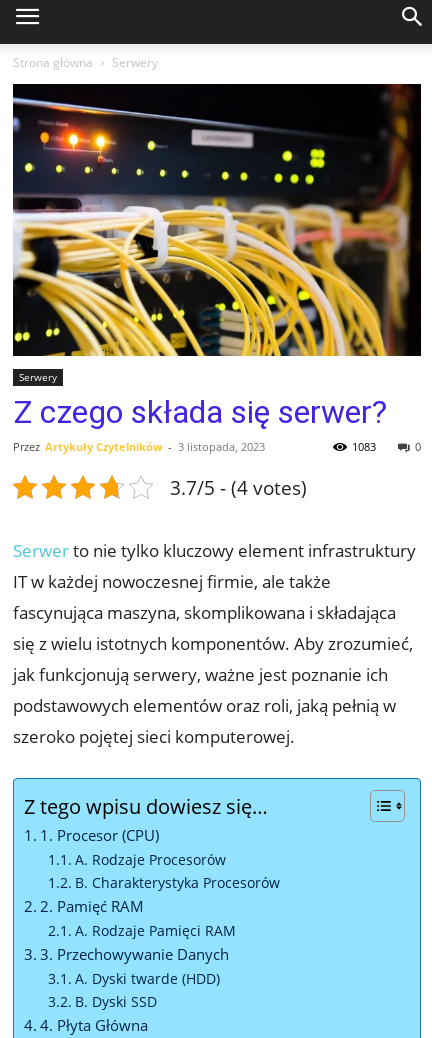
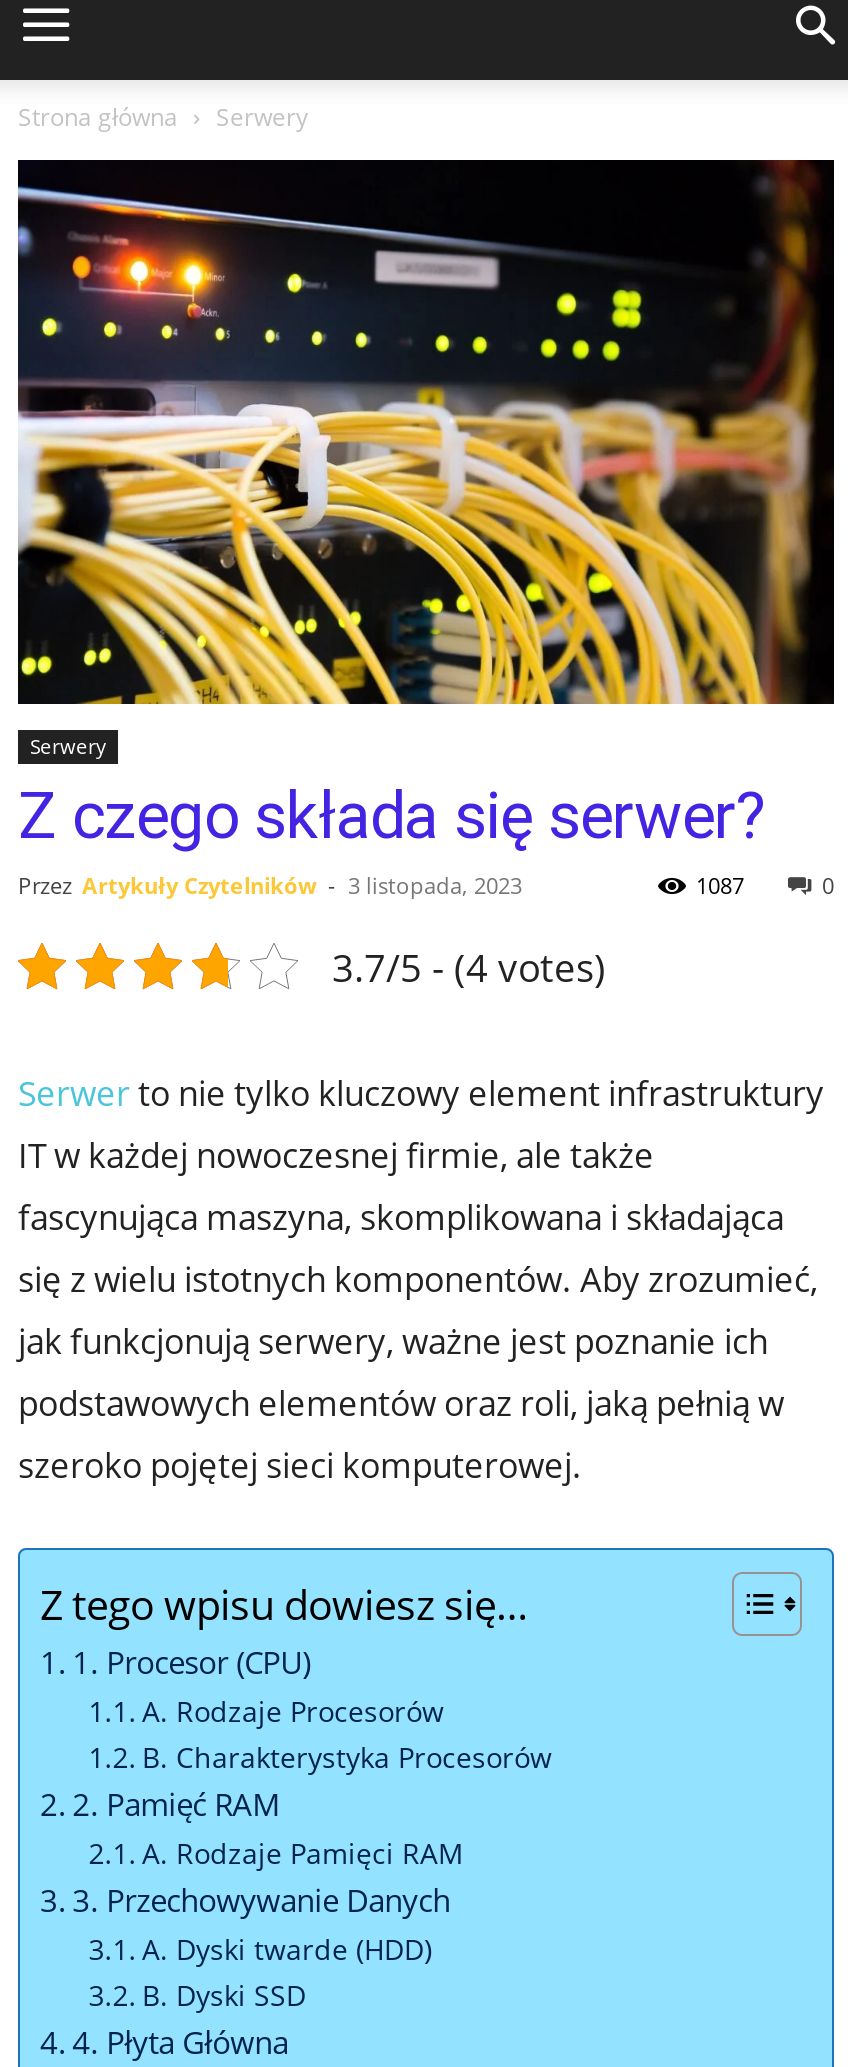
[352,439,376,454] 1083 -> [696,869,744,899] 1087

